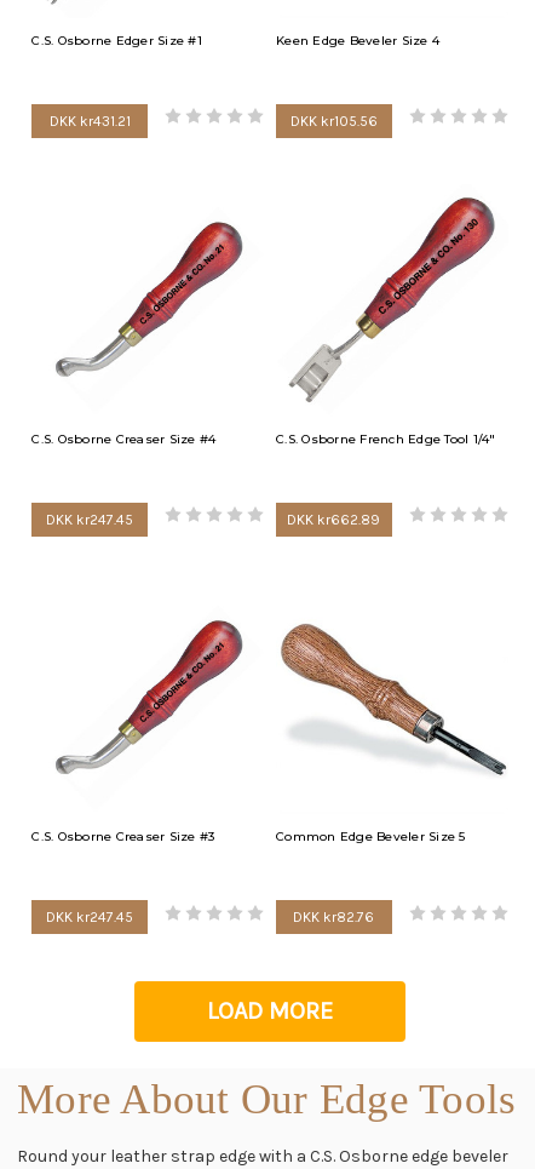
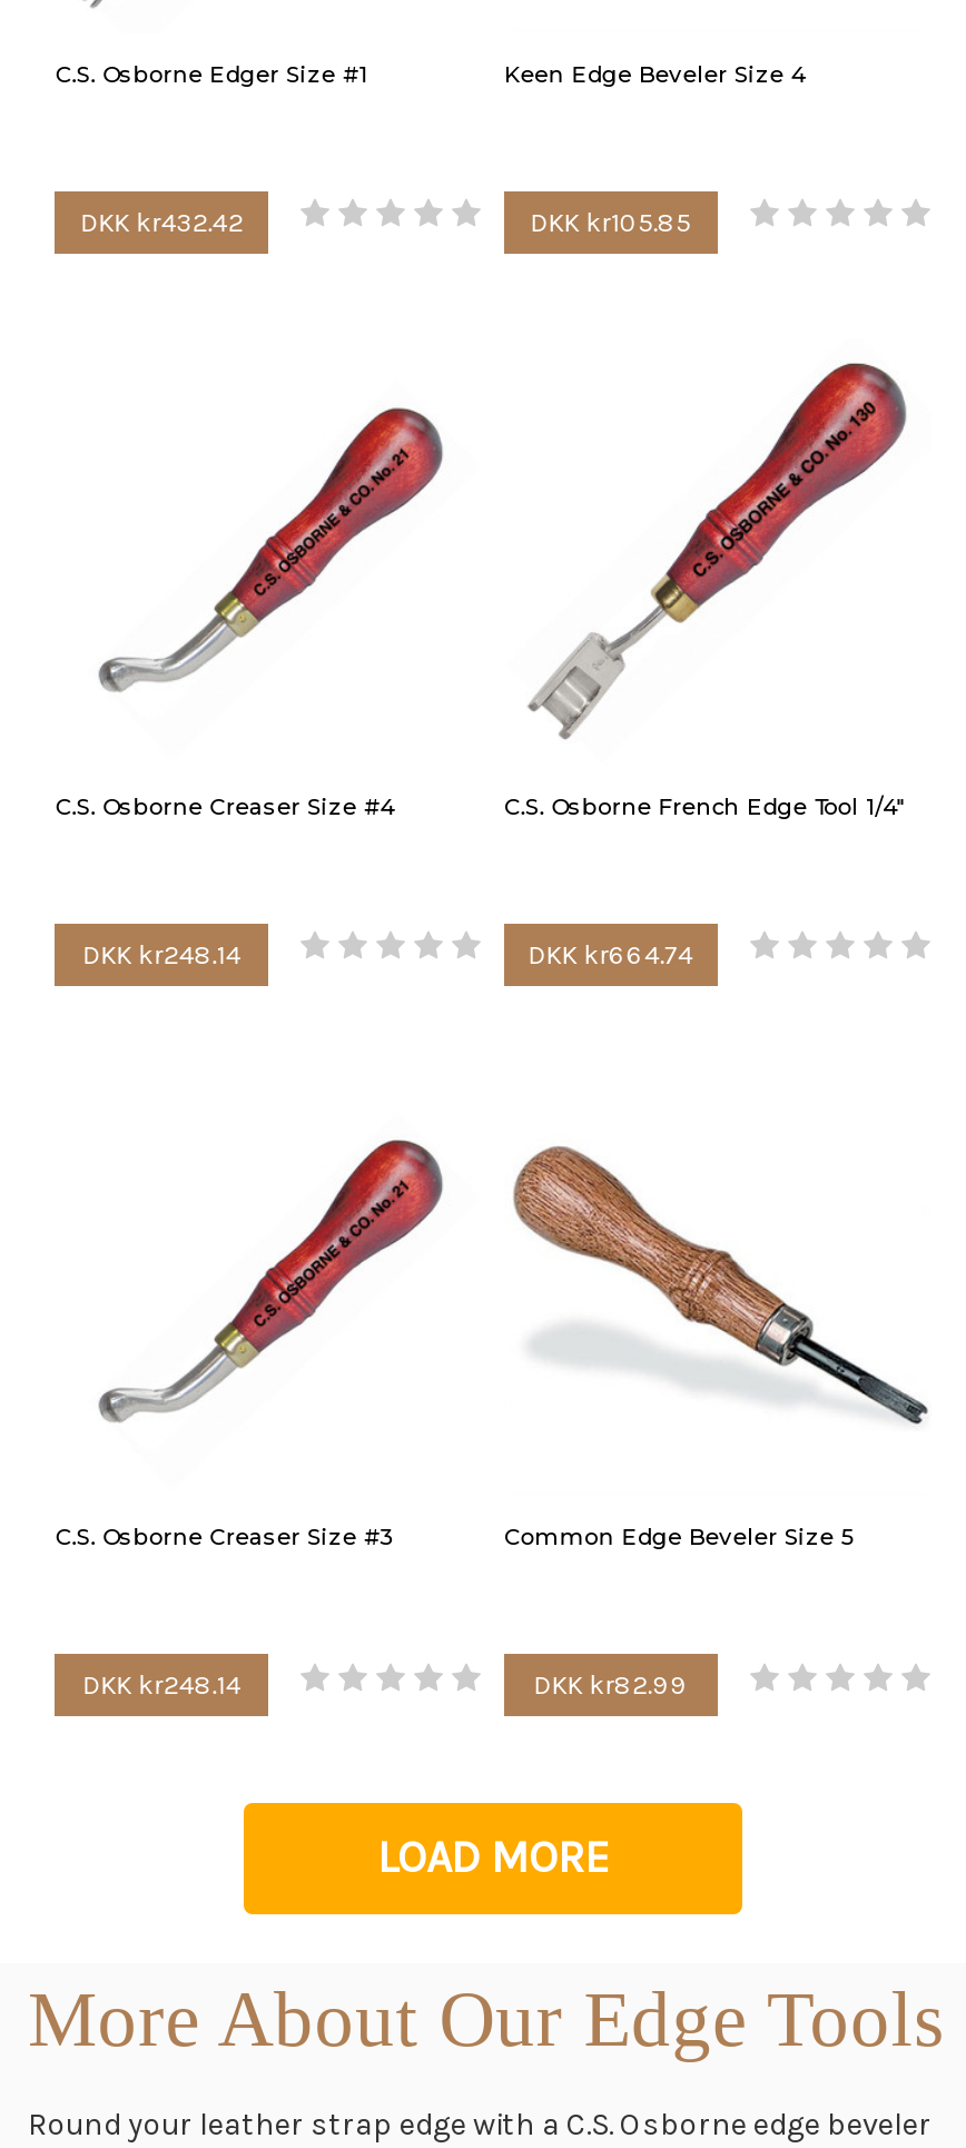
[49,113,130,130] DKK kr431.21 -> [81,207,243,239] DKK kr432.42
[290,113,378,130] DKK kr105.56 -> [531,207,691,239] DKK kr105.85
[46,511,134,528] DKK kr247.45 -> [83,939,241,970] DKK kr248.14
[287,511,381,528] DKK kr662.89 -> [528,939,693,970] DKK kr664.74
[46,909,134,926] DKK kr247.45 -> [83,1670,241,1701] DKK kr248.14
[293,909,374,926] DKK kr82.76 -> [534,1670,688,1701] DKK kr82.99

